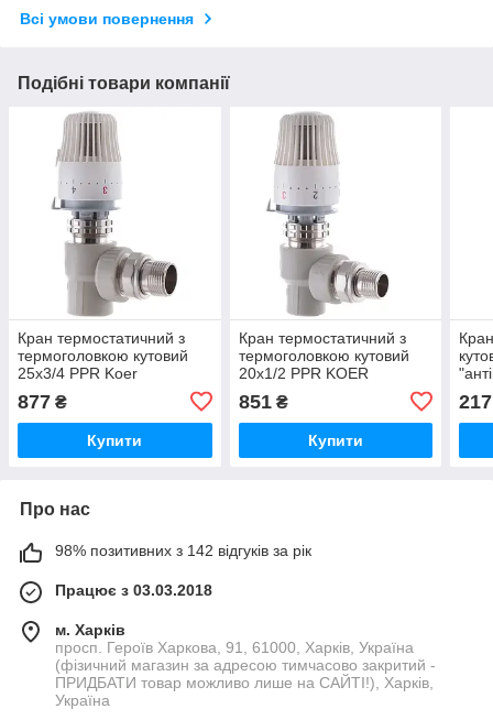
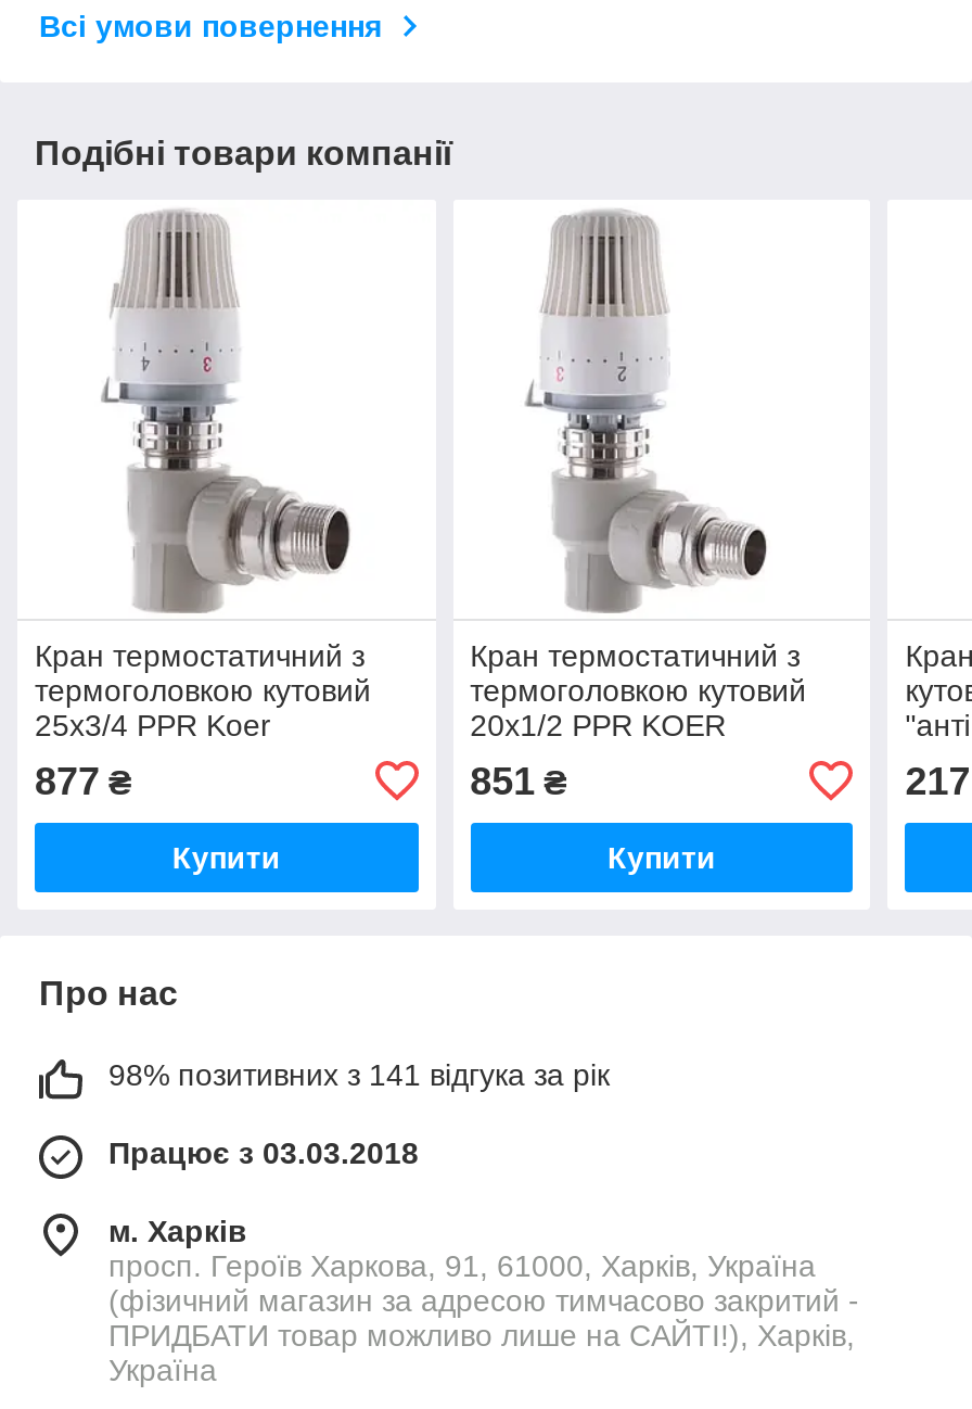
[55,541,311,559] 98% позитивних з 142 відгуків за рік -> [108,1057,610,1092] 98% позитивних з 141 відгука за рік

